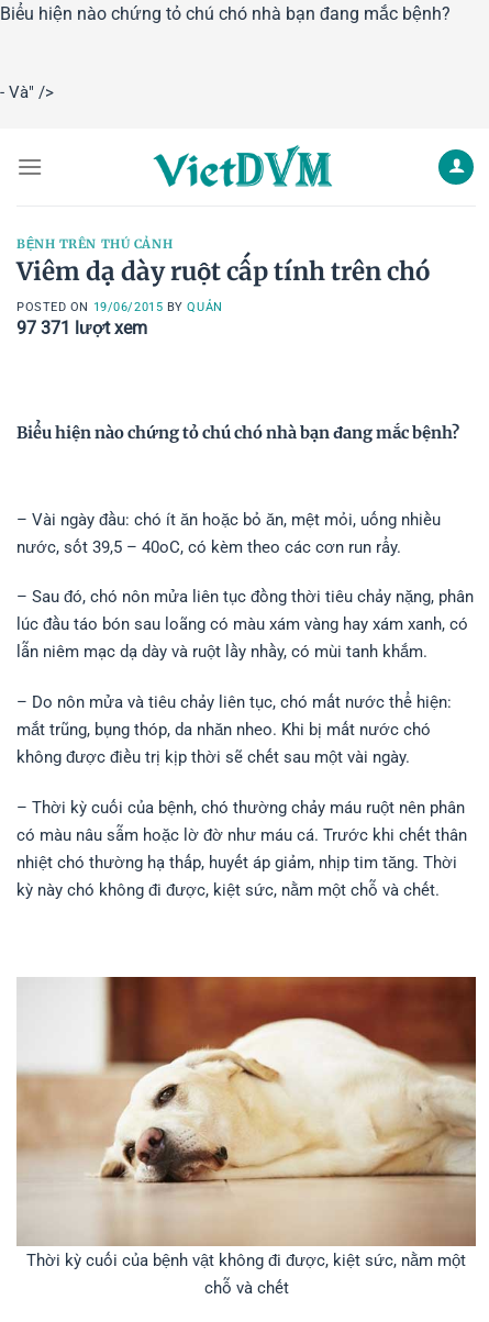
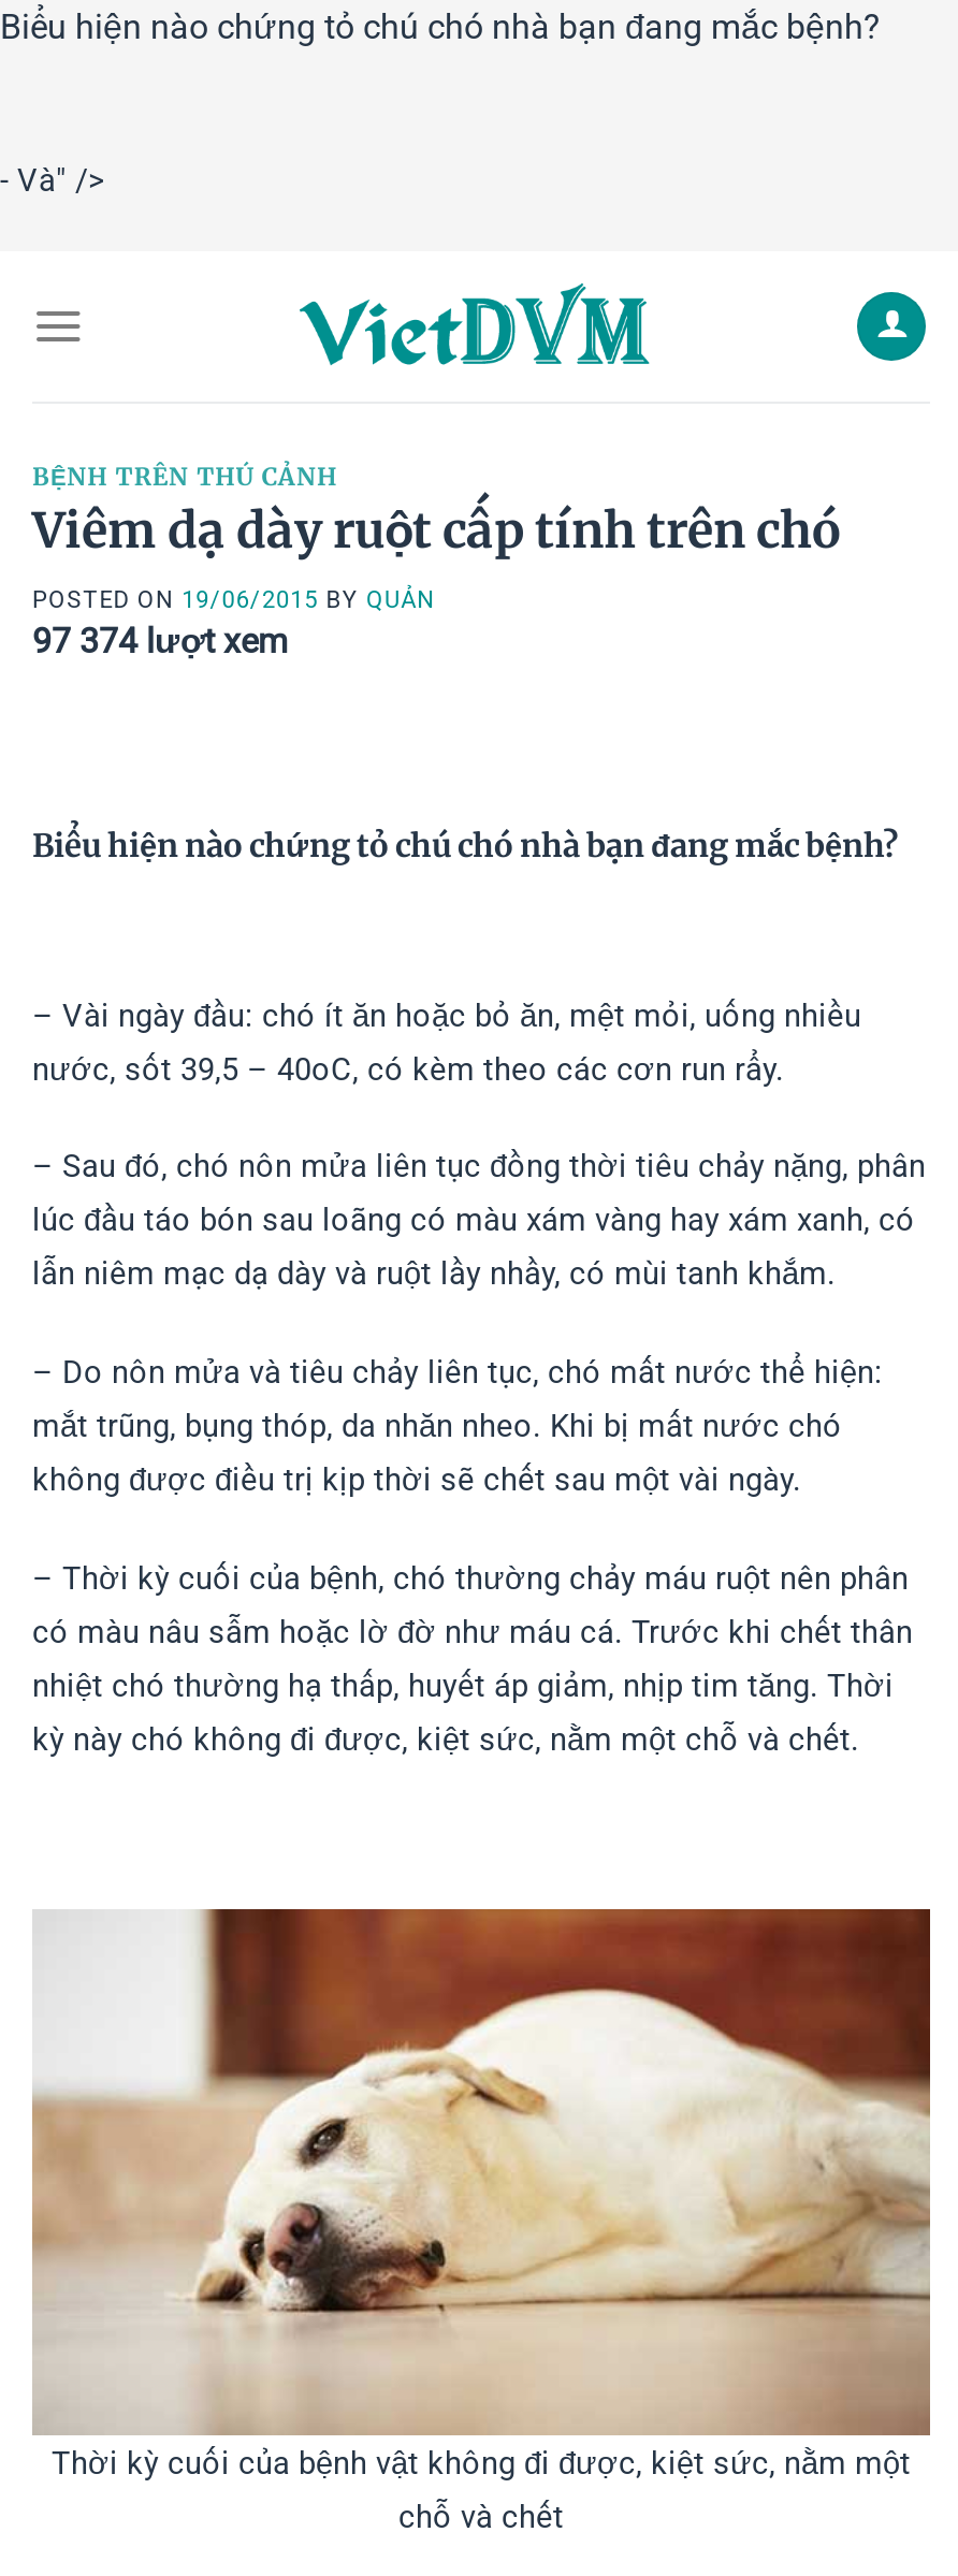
[16,318,147,339] 97 371 lượt xem -> [32,622,288,662] 97 374 lượt xem

